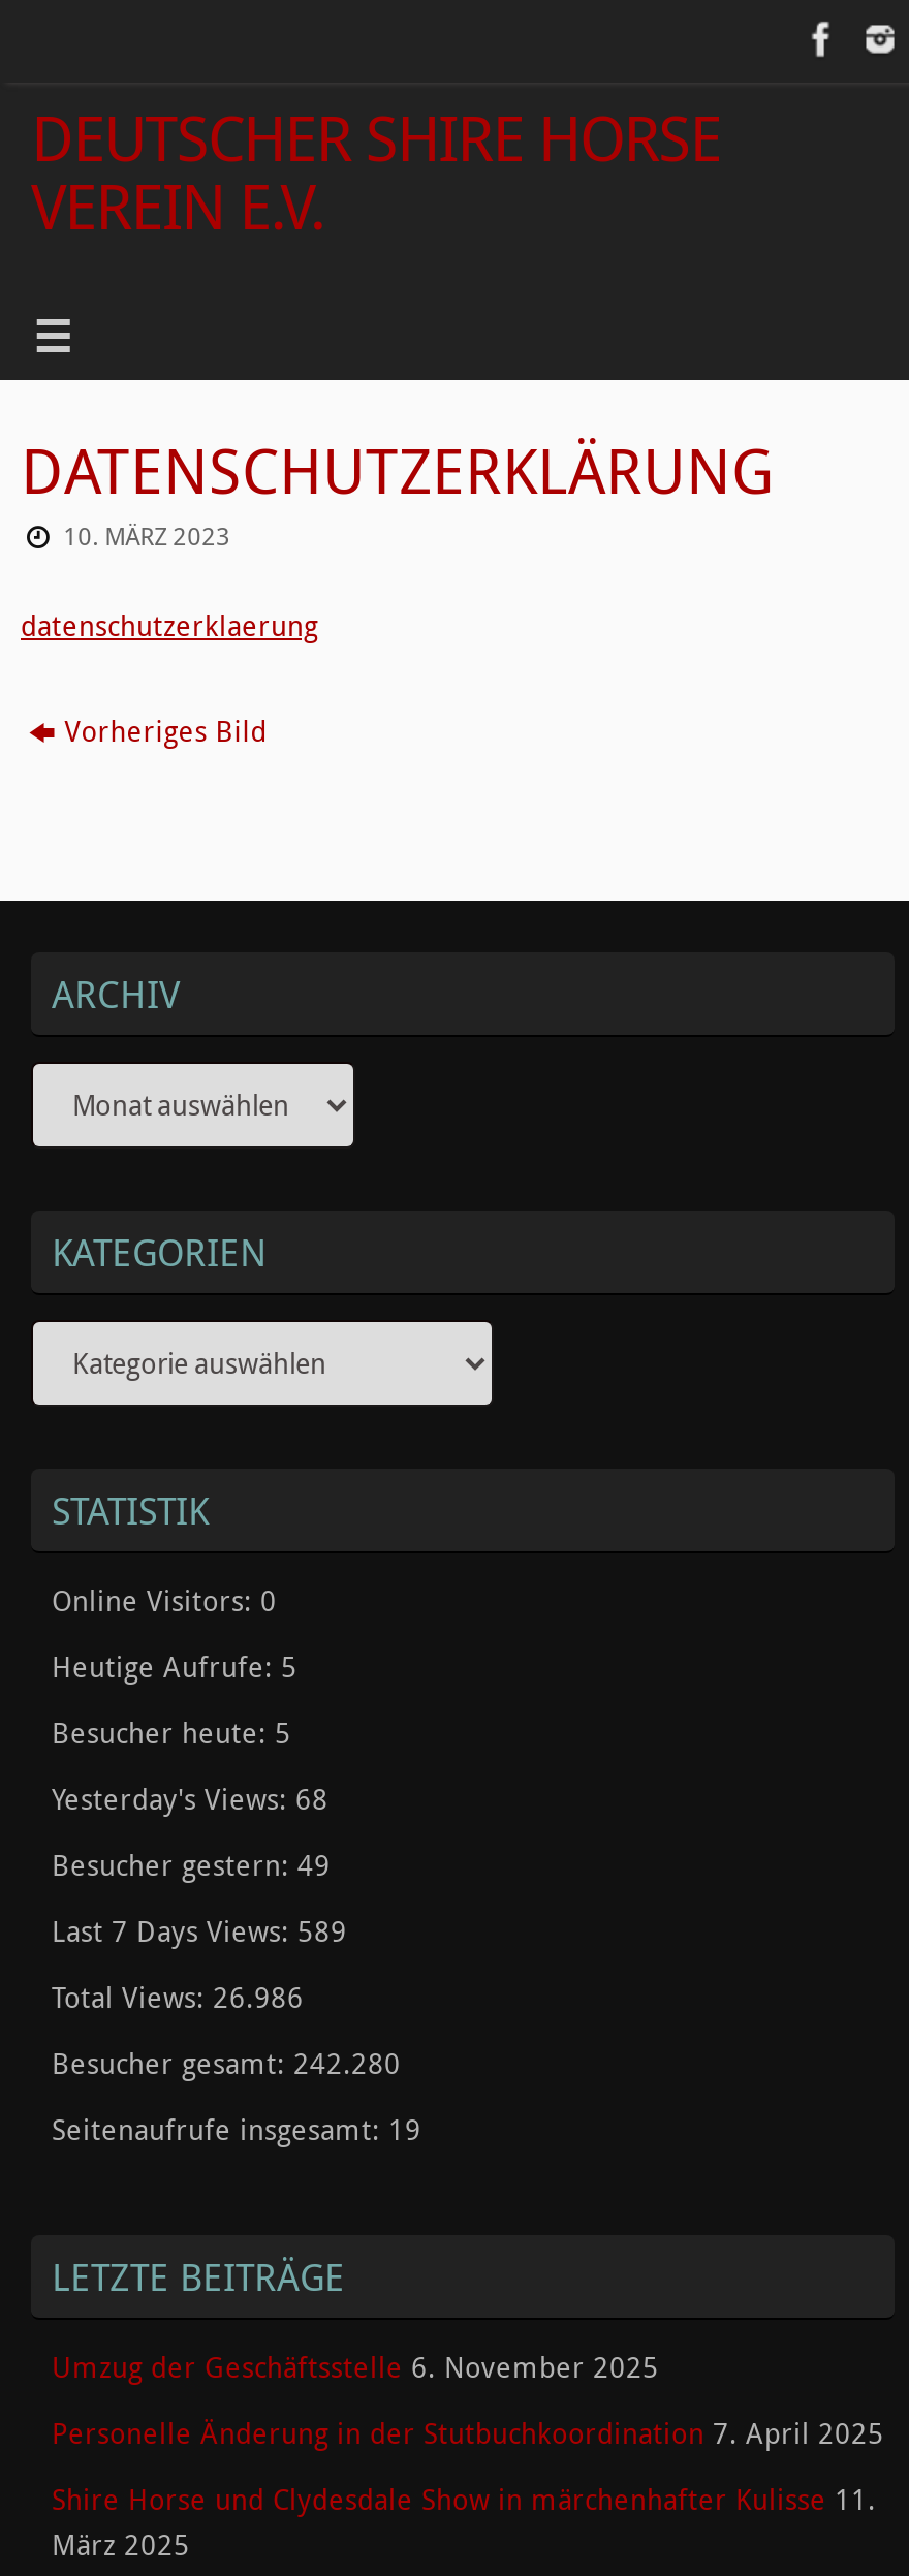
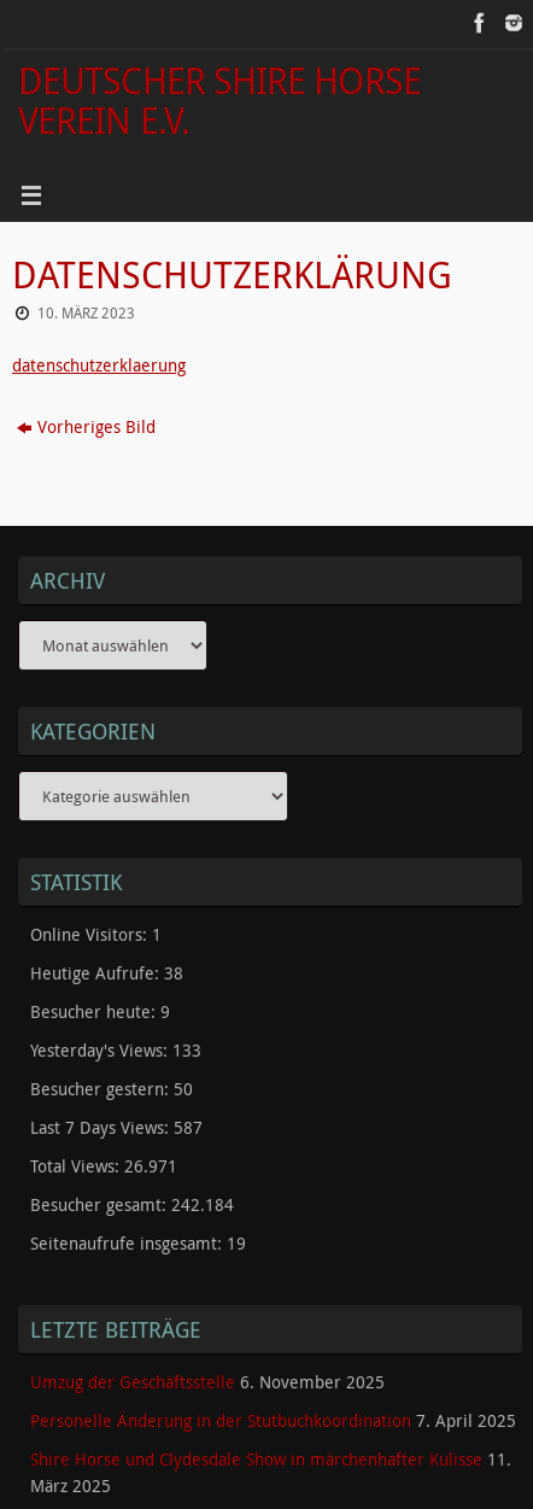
[52,1583,277,1620] Online Visitors: 0 -> [30,924,162,946] Online Visitors: 1
[52,1649,297,1686] Heutige Aufrufe: 5 -> [30,963,183,984] Heutige Aufrufe: 38
[52,1715,291,1752] Besucher heute: 5 -> [30,1001,170,1023] Besucher heute: 9
[52,1781,328,1818] Yesterday's Views: 68 -> [30,1040,201,1062] Yesterday's Views: 133
[52,1847,331,1884] Besucher gestern: 49 -> [30,1078,193,1100] Besucher gestern: 50
[52,1913,347,1950] Last 7 Days Views: 589 -> [30,1117,203,1139] Last 7 Days Views: 587
[52,1979,304,2016] Total Views: 26.986 -> [30,1156,177,1177] Total Views: 26.971
[52,2045,401,2082] Besucher gesamt: 242.280 -> [30,1194,234,1216] Besucher gesamt: 242.184

